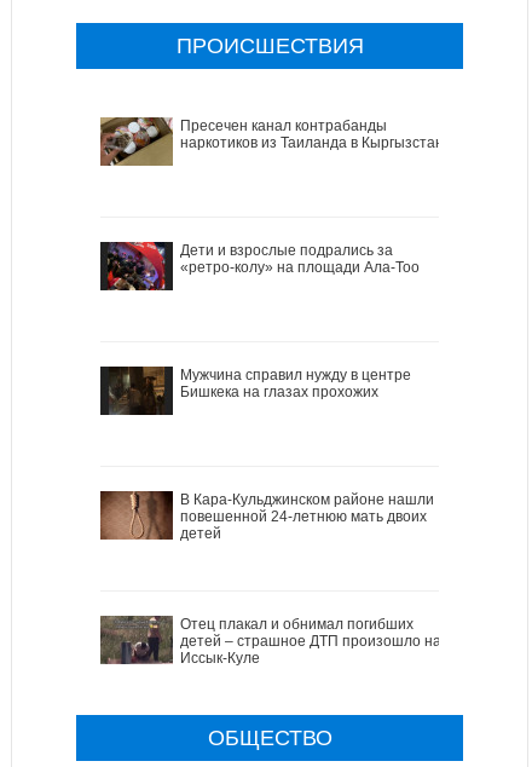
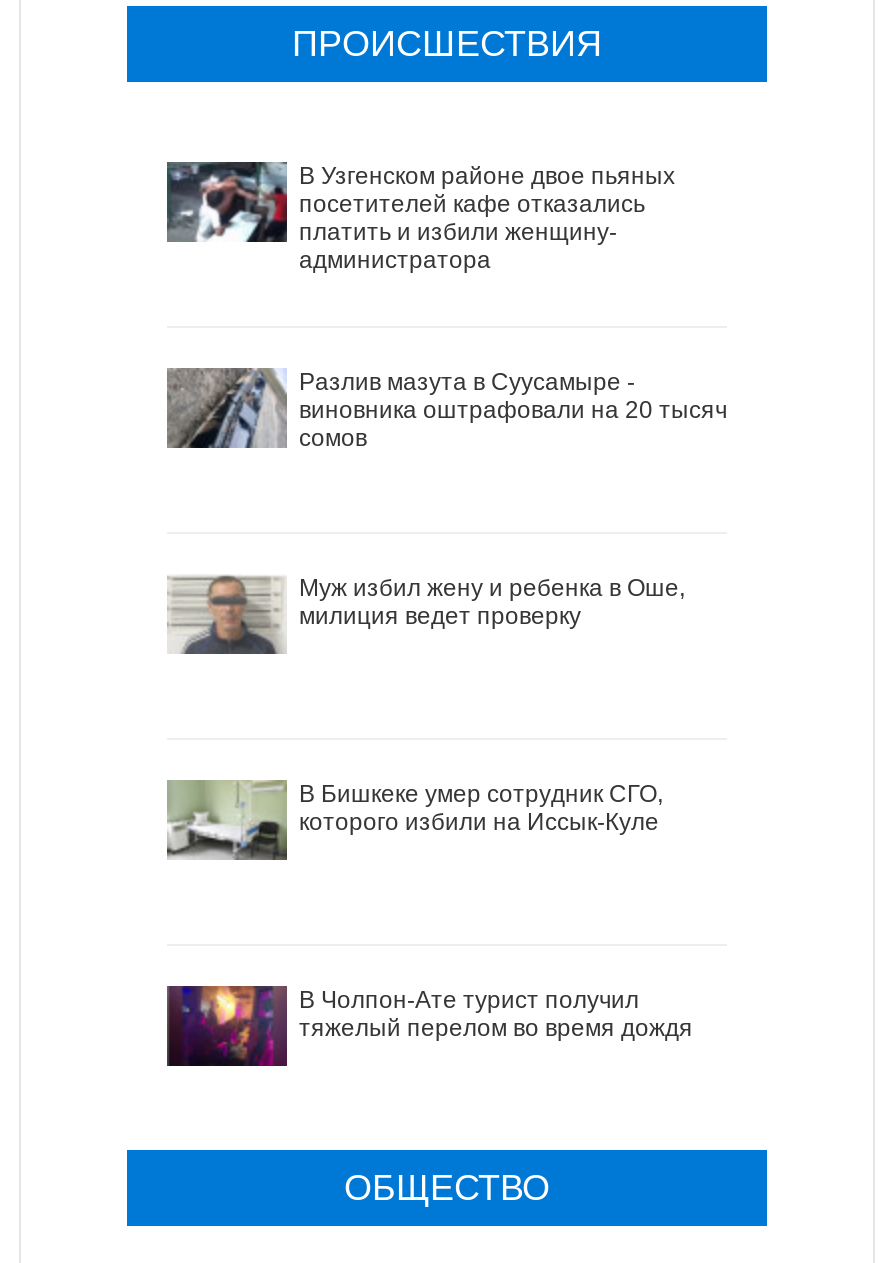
[99,117,444,167] [image] | Пресечен канал контрабанды | наркотиков из Таиланда в Кыргызстан -> [165,161,675,273] [image] | В Узгенском районе двое пьяных | посетителей кафе отказались | платить и избили женщину- | администратора
[100,241,420,292] [image] | Дети и взрослые подрались за | «ретро-колу» на площади Ала-Тоо -> [167,366,727,451] [image] | Разлив мазута в Суусамыре - | виновника оштрафовали на 20 тысяч | сомов
[99,365,411,416] [image] | Мужчина справил нужду в центре | Бишкека на глазах прохожих -> [167,573,685,654] [image] | Муж избил жену и ребенка в Оше, | милиция ведет проверку
[99,491,434,542] [image] | В Кара-Кульджинском районе нашли | повешенной 24-летнюю мать двоих | детей -> [167,779,663,860] [image] | В Бишкеке умер сотрудник СГО, | которого избили на Иссык-Куле
[100,615,441,666] [image] | Отец плакал и обнимал погибших | детей – страшное ДТП произошло на | Иссык-Куле -> [169,984,693,1068] [image] | В Чолпон-Ате турист получил | тяжелый перелом во время дождя

